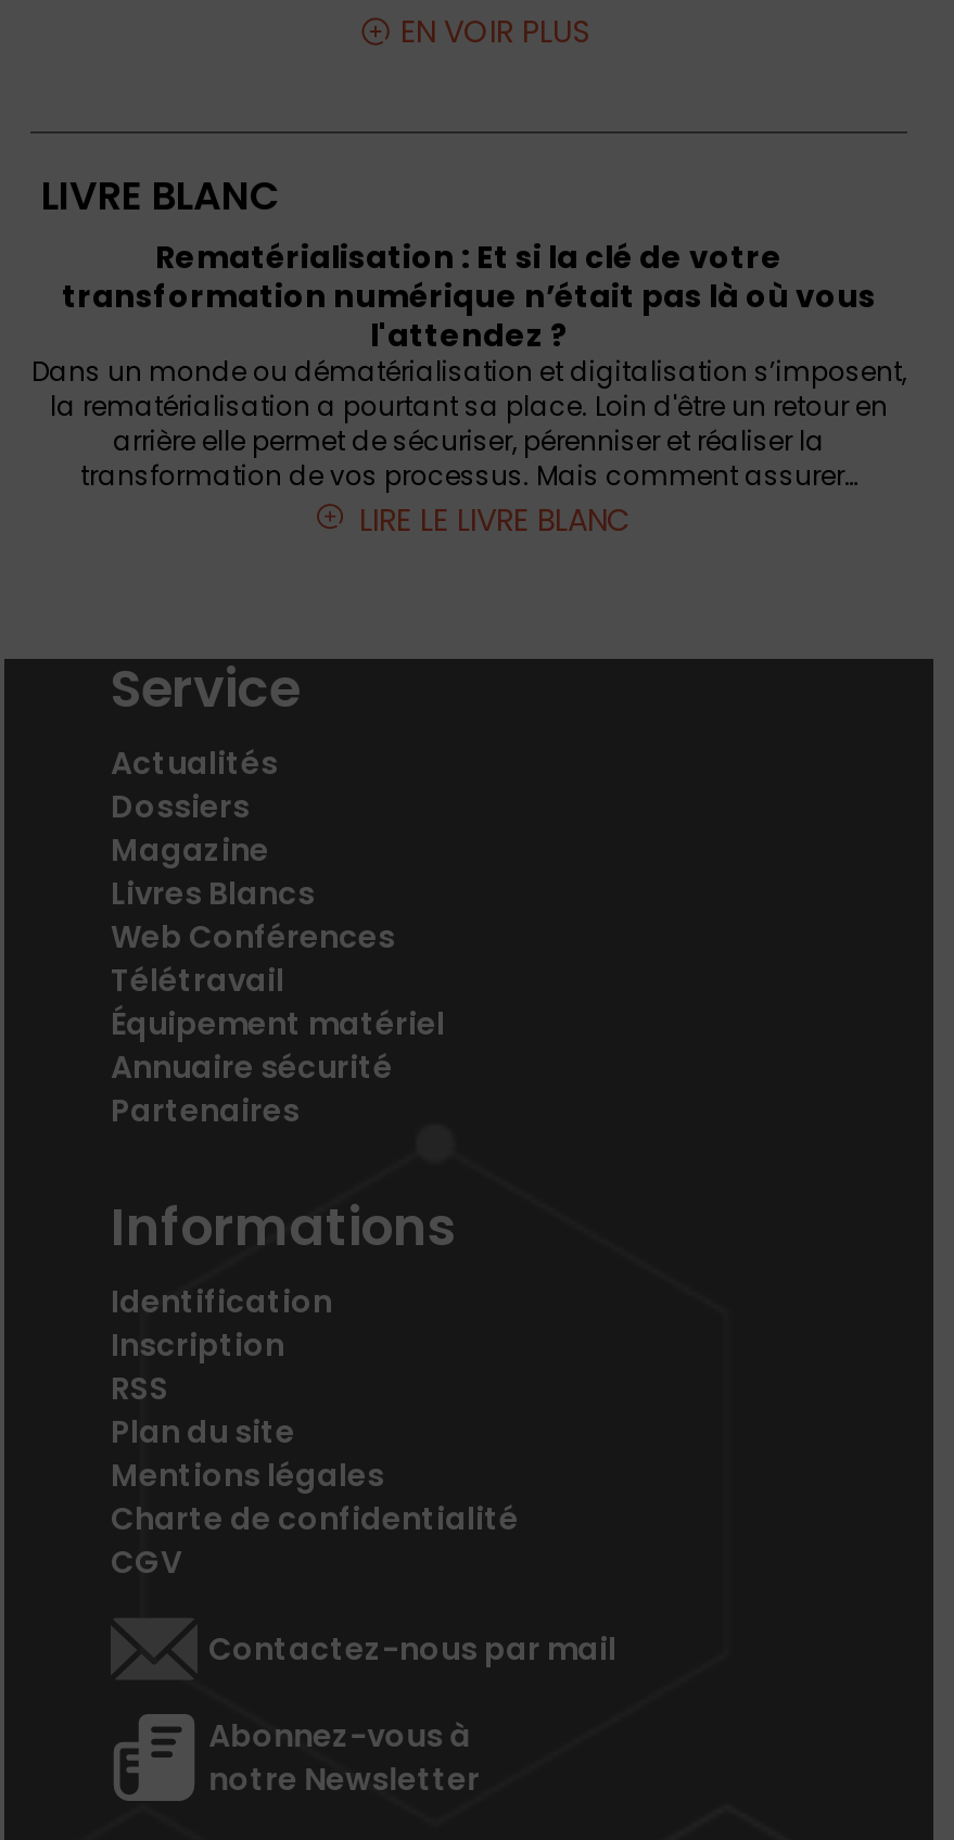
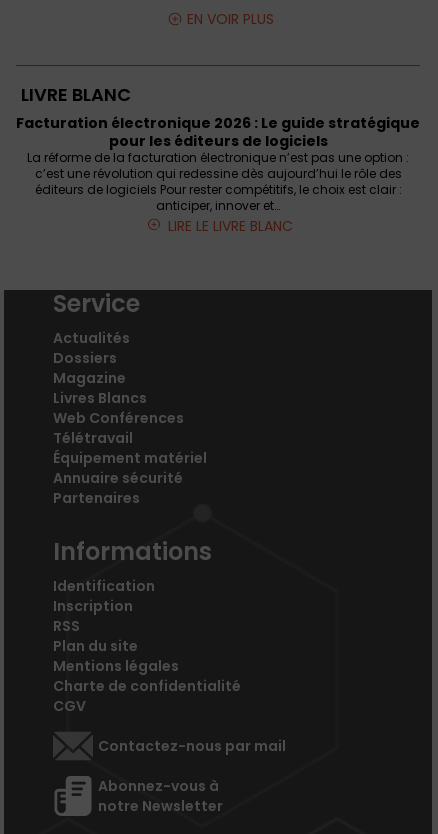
[31,236,906,494] Rematérialisation : Et si la clé de votre | transformation numérique n’était pas là où vous | l'attendez ? | Dans un monde ou dématérialisation et digitalisation s’imposent, | la rematérialisation a pourtant sa place. Loin d'être un retour en | arrière elle permet de sécuriser, pérenniser et réaliser la | transformation de vos processus. Mais comment assurer… -> [16,113,420,214] Facturation électronique 2026 : Le guide stratégique | pour les éditeurs de logiciels | La réforme de la facturation électronique n’est pas une option : | c’est une révolution qui redessine dès aujourd’hui le rôle des | éditeurs de logiciels Pour rester compétitifs, le choix est clair : | anticiper, innover et…

